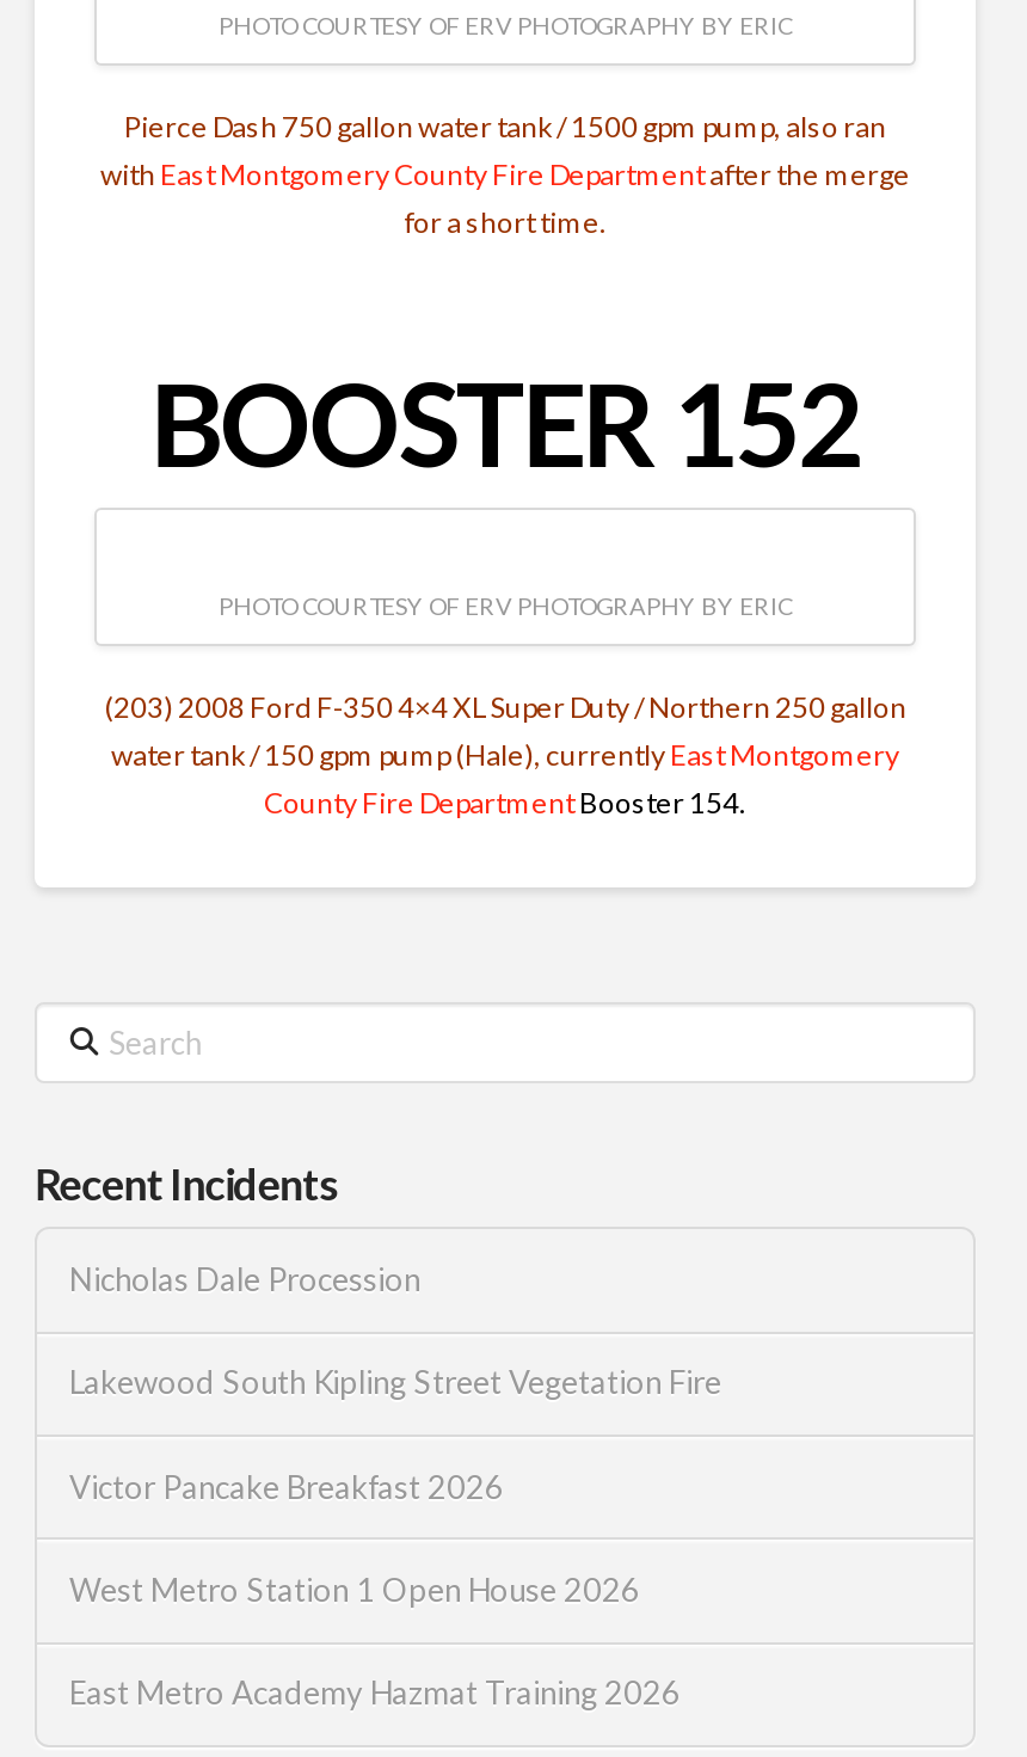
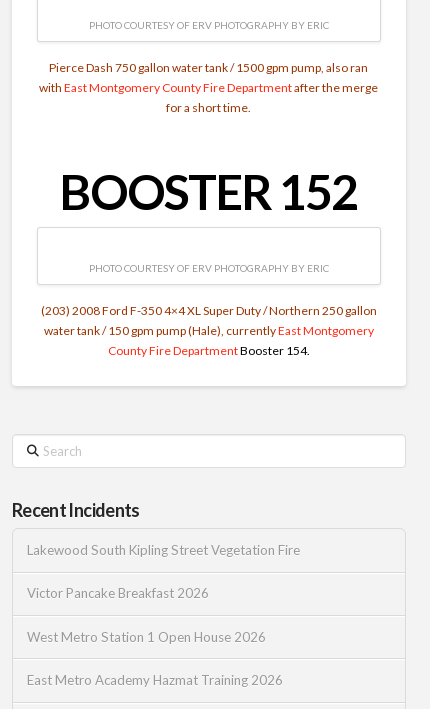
[69,1260,420,1299] Nicholas Dale Procession -> none

